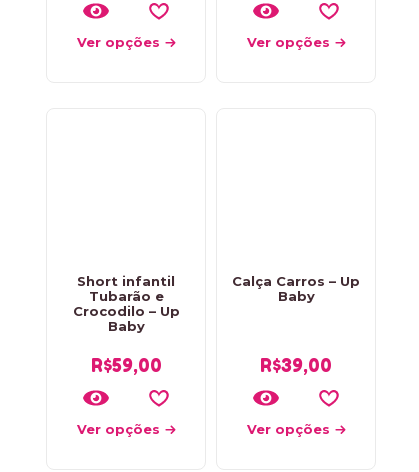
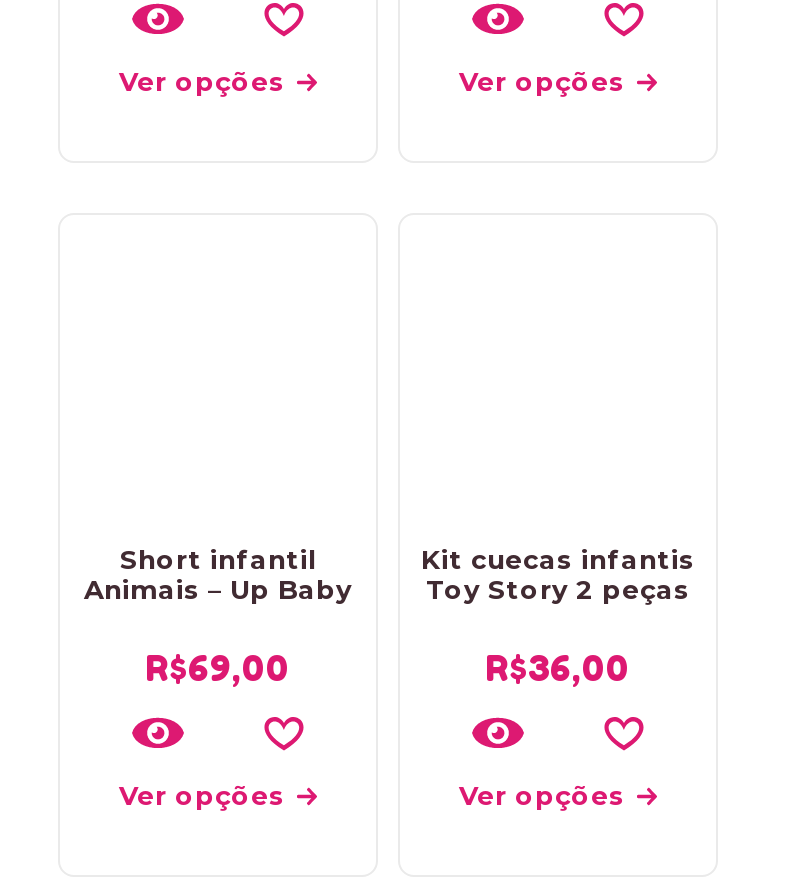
[232,273,360,304] Calça Carros – Up | Baby -> [421,542,695,604] Kit cuecas infantis | Toy Story 2 peças
[72,288,179,334] Tubarão e | Crocodilo – Up | Baby -> [84,572,352,604] Animais – Up Baby
[90,354,161,376] R$59,00 -> [146,644,290,688] R$69,00
[260,354,332,376] R$39,00 -> [486,644,630,688] R$36,00

